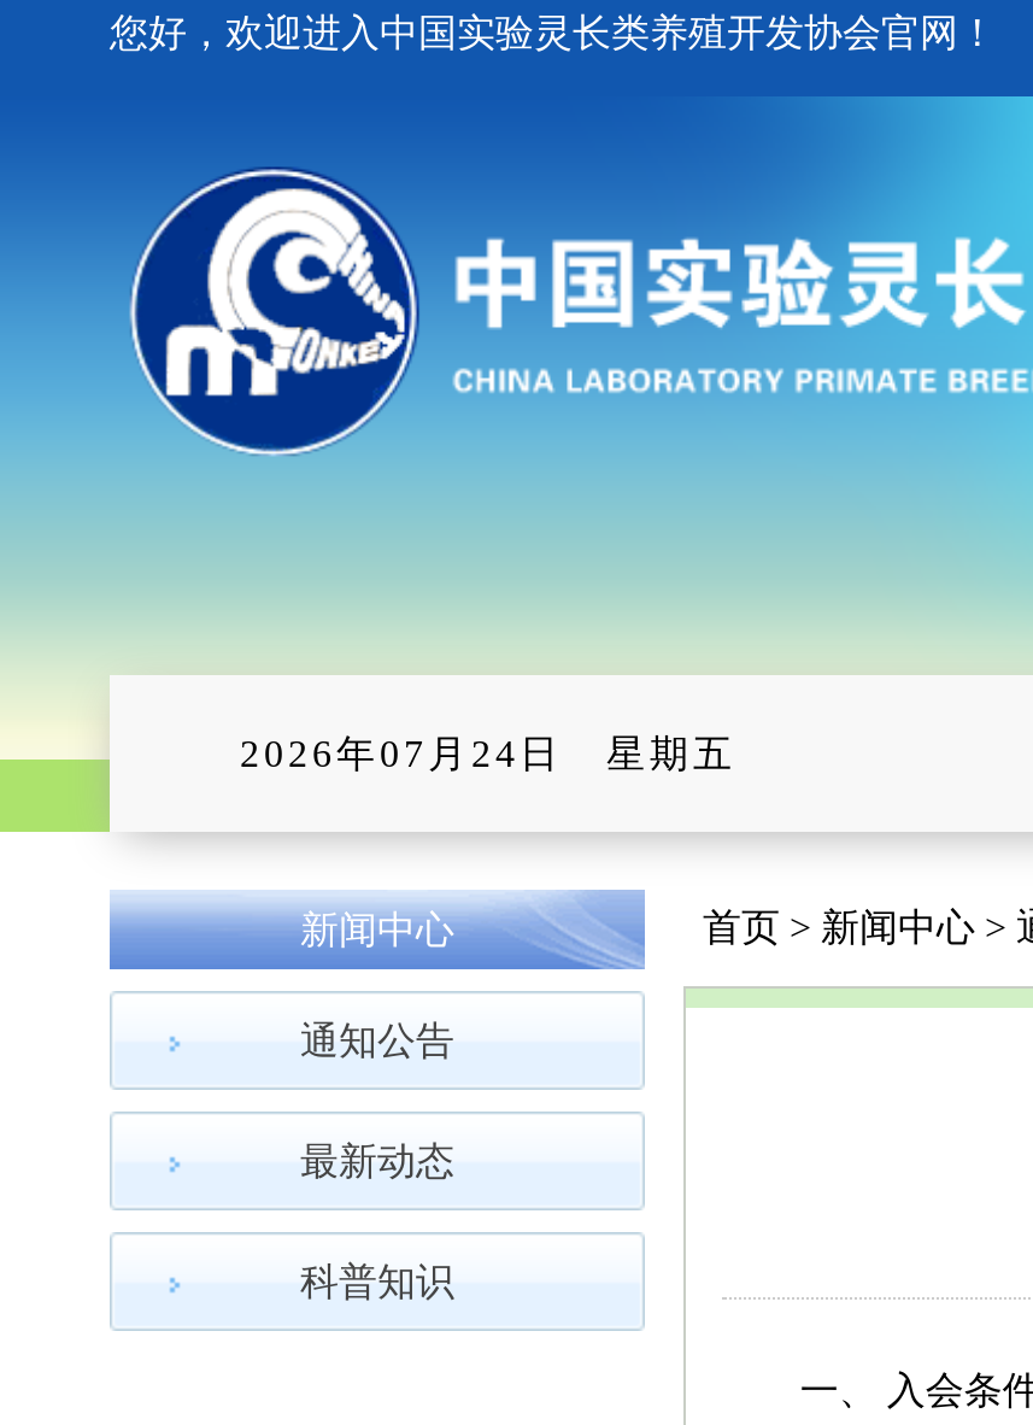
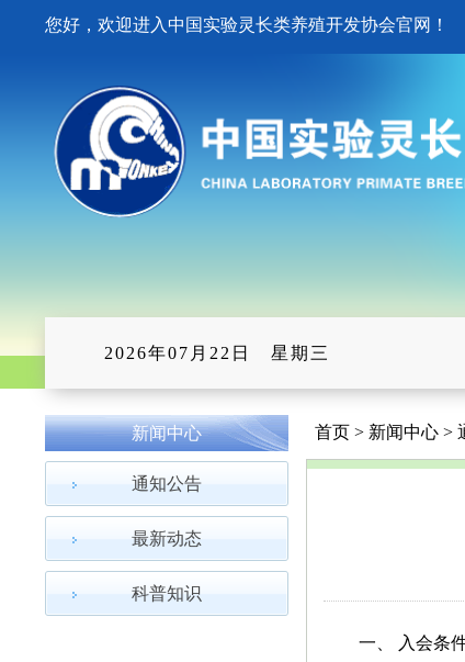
[110,733,736,774] 2026年07月24日 星期五 -> [45,344,330,362] 2026年07月22日 星期三

